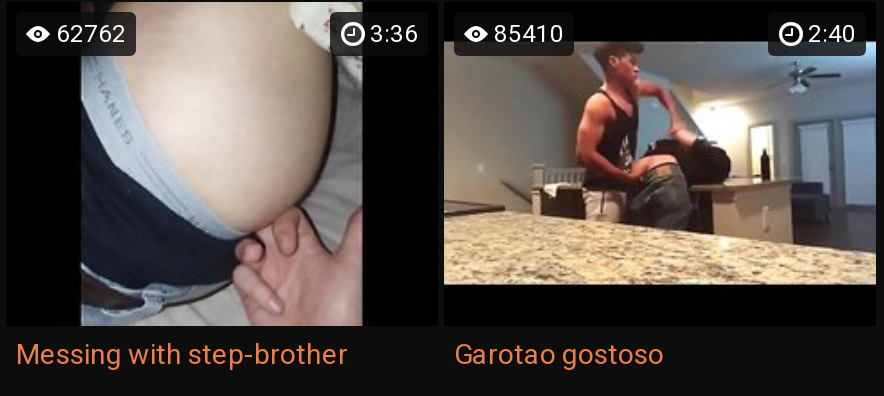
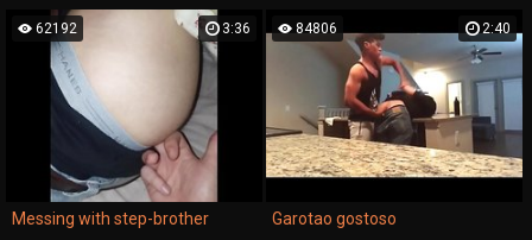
[56,19,126,47] 62762 -> [36,20,77,36] 62192
[494,19,564,47] 85410 -> [296,20,337,36] 84806

